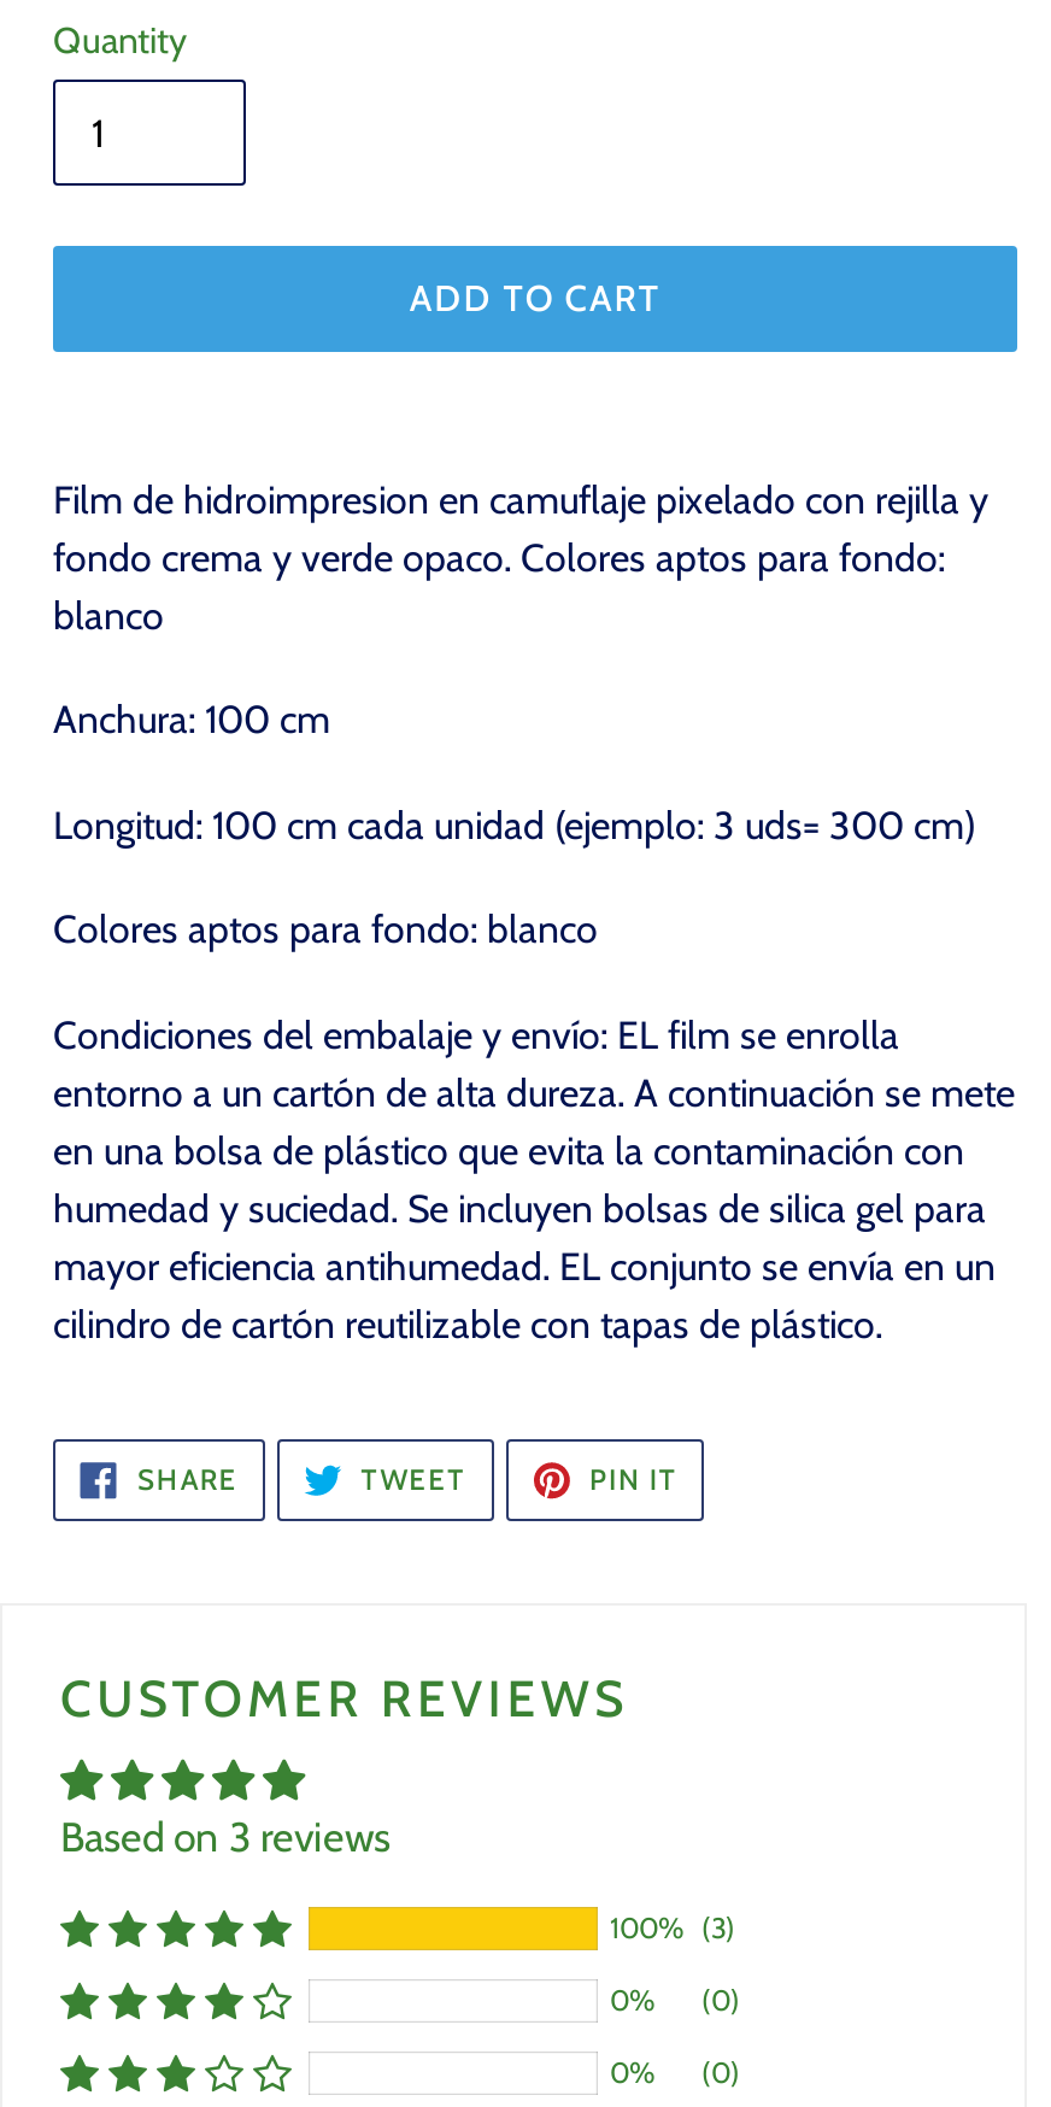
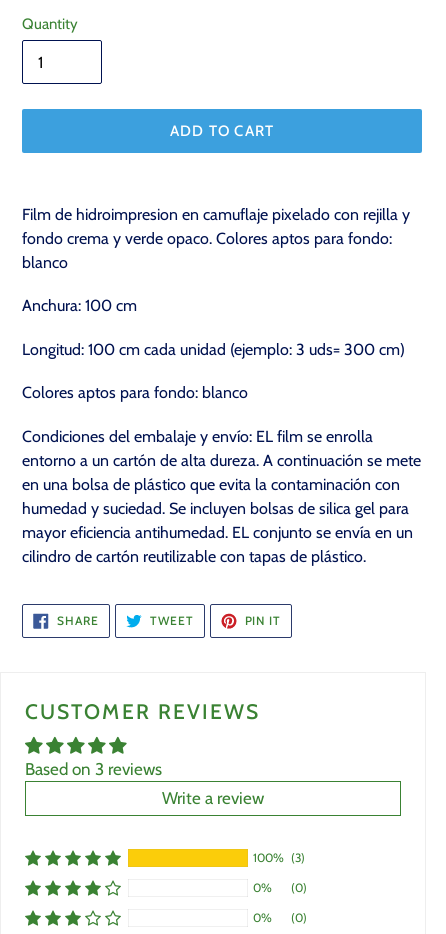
none -> [162,788,264,808] Write a review

